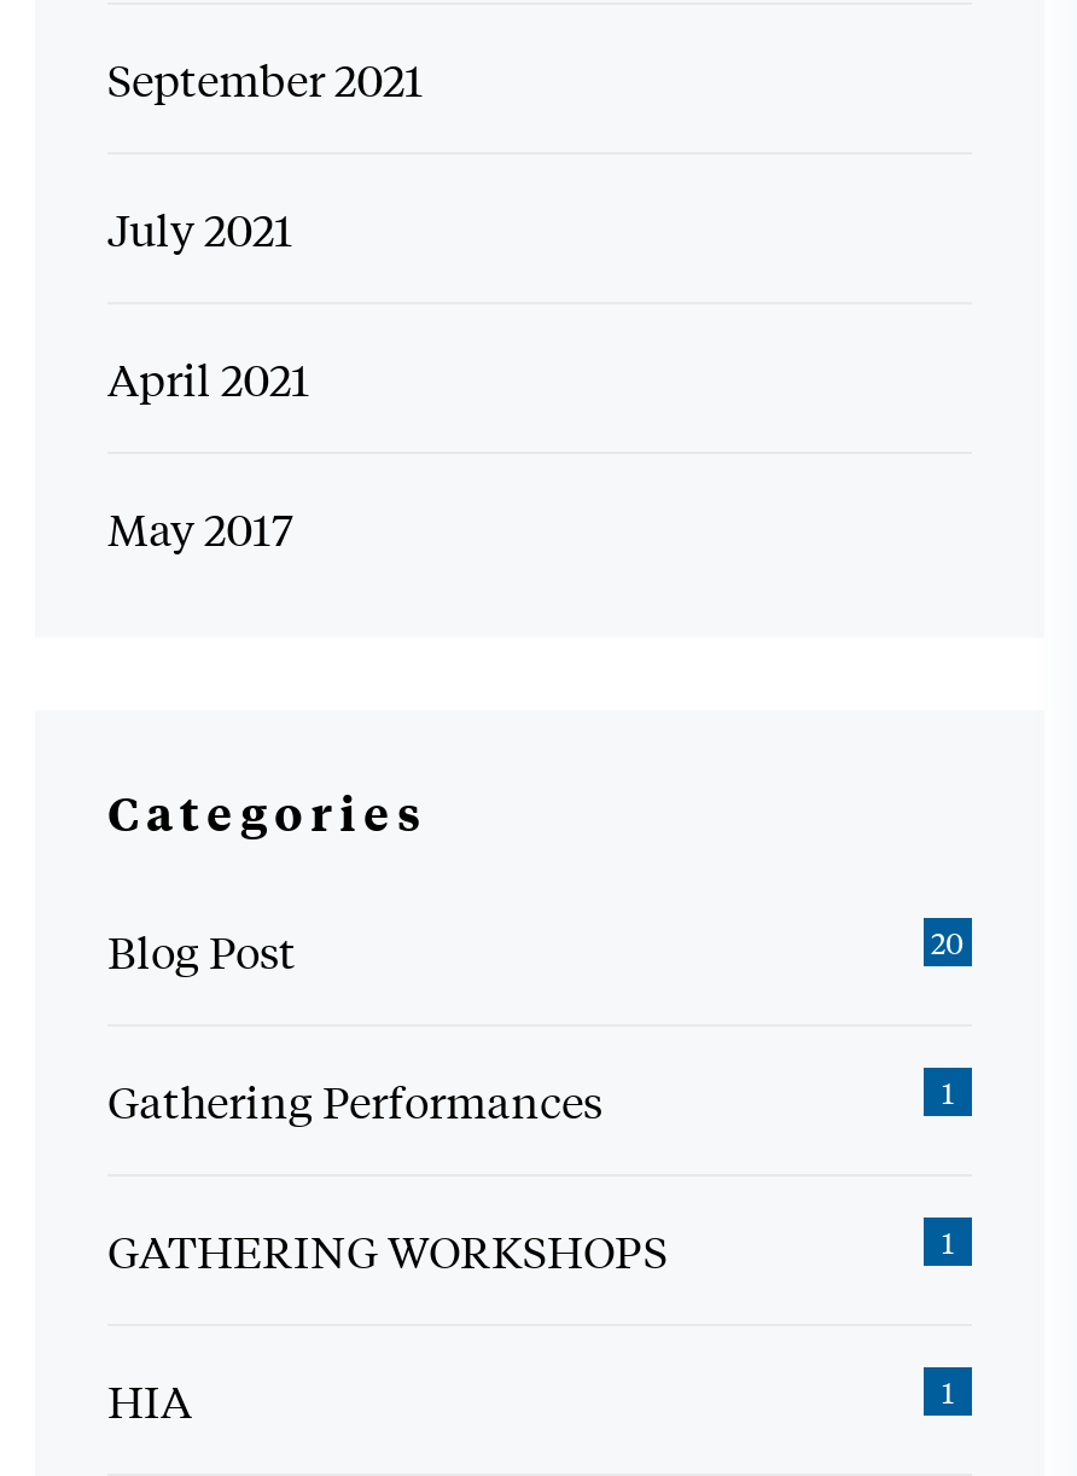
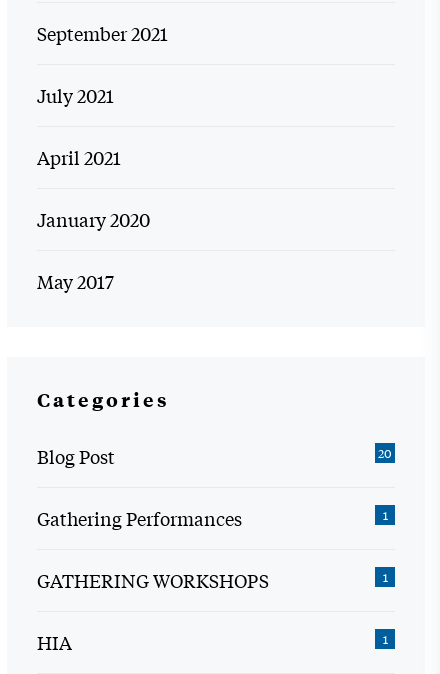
none -> [37,206,150,232] January 2020

